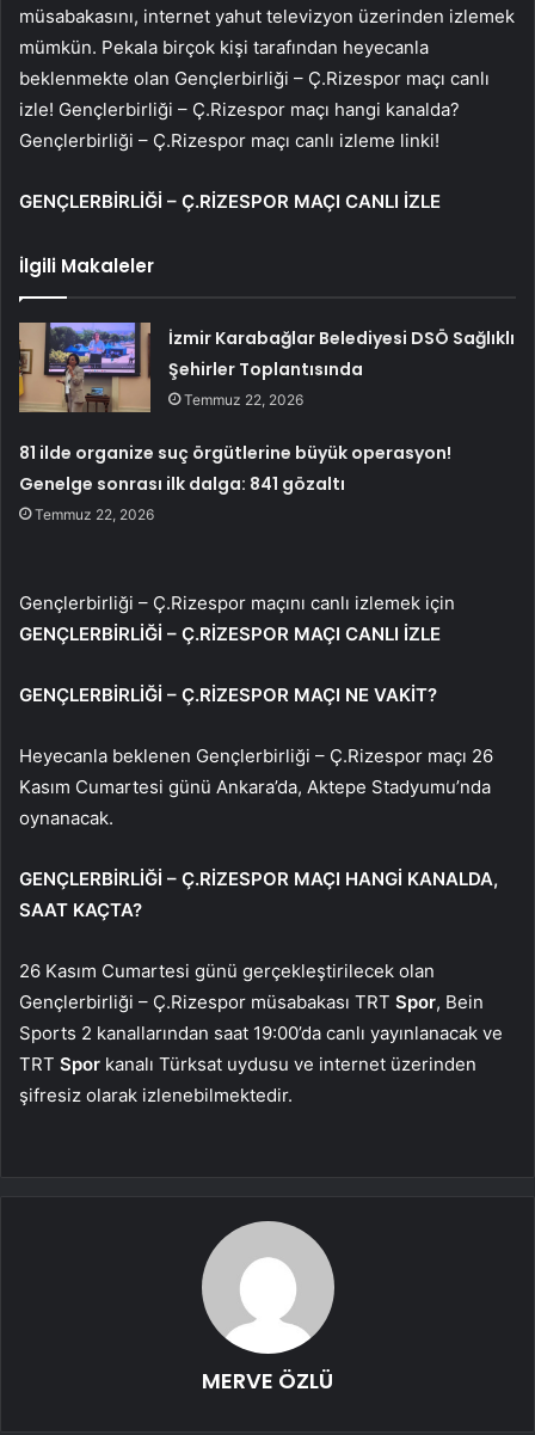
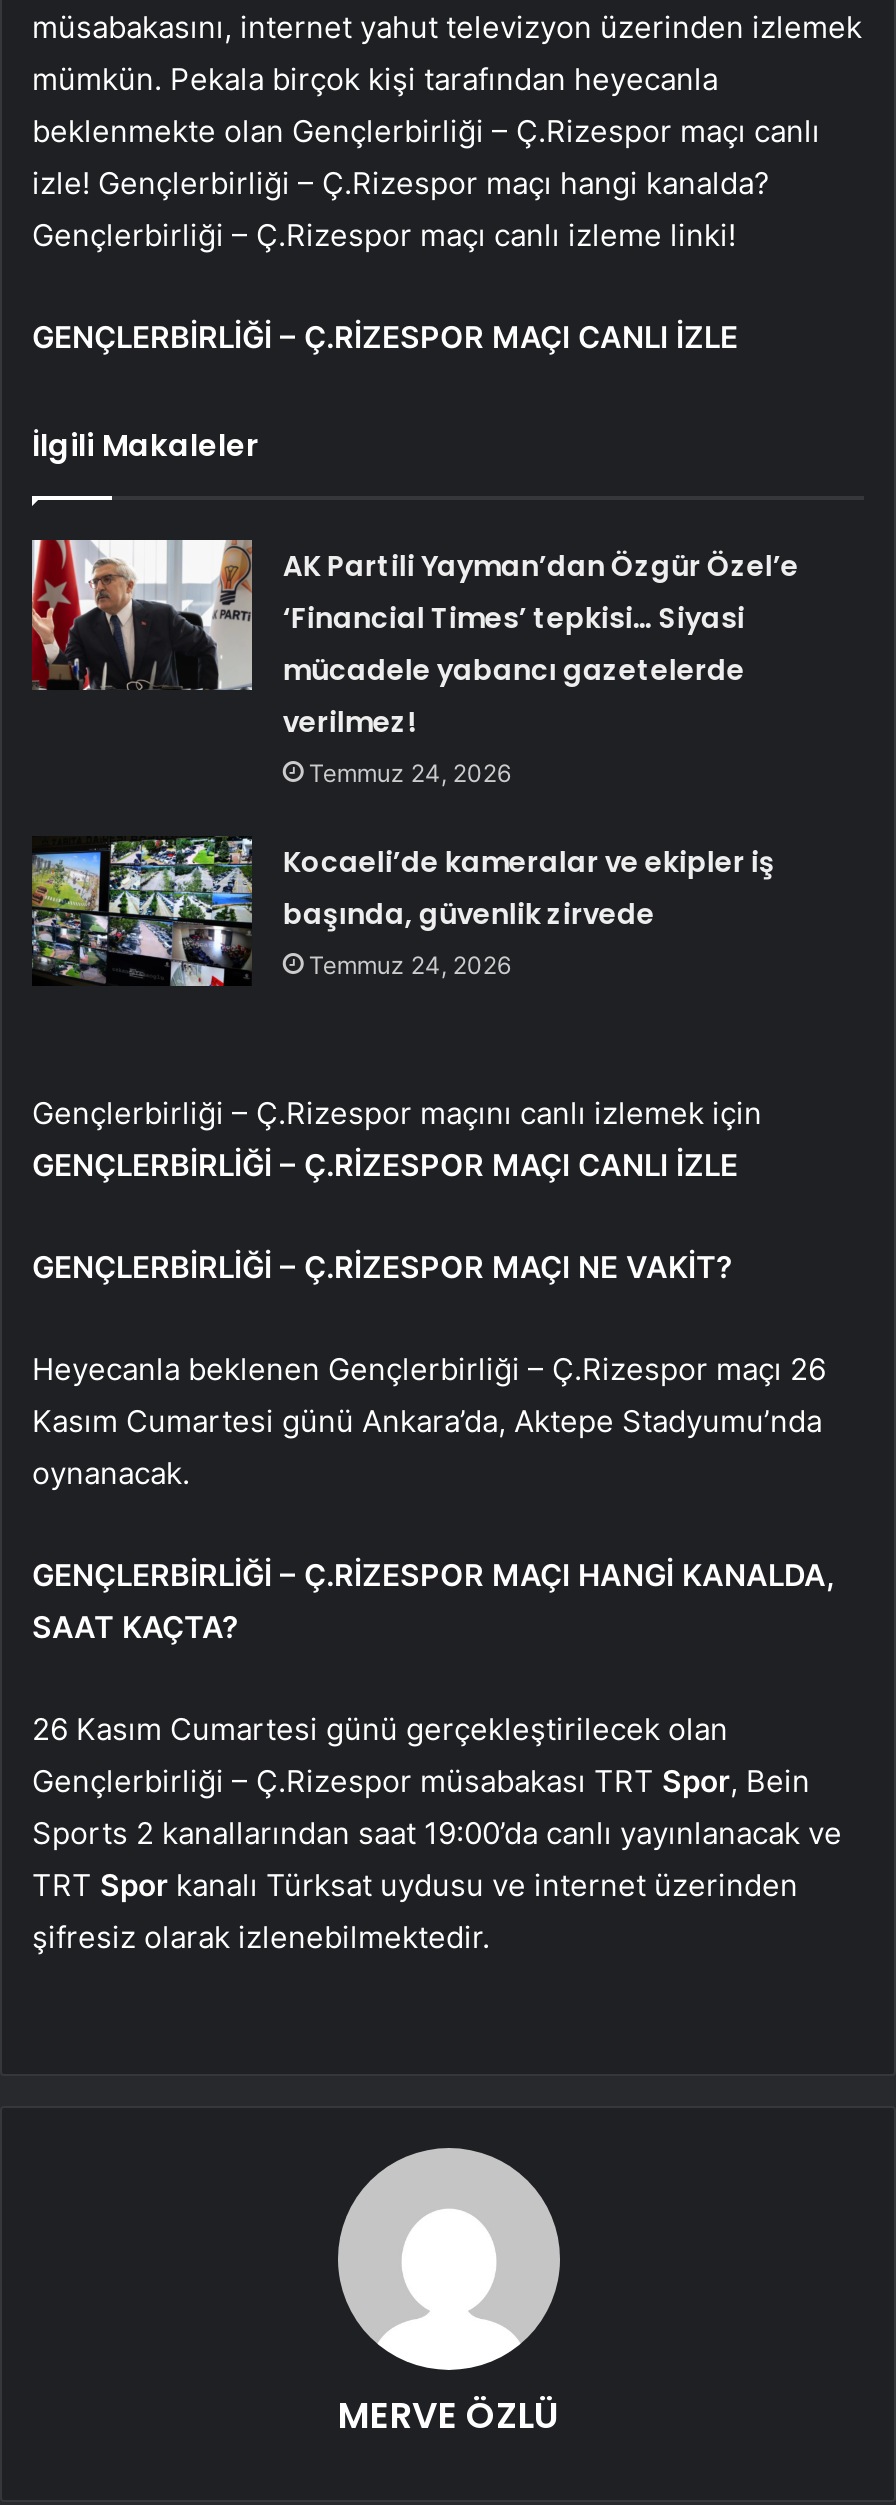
[18,321,515,413] [image] | İzmir Karabağlar Belediyesi DSÖ Sağlıklı | Şehirler Toplantısında | Temmuz 22, 2026 -> [30,538,799,789] [image] | AK Partili Yayman’dan Özgür Özel’e | ‘Financial Times’ tepkisi… Siyasi | mücadele yabancı gazetelerde | verilmez! | Temmuz 24, 2026
[19,441,452,524] 81 ilde organize suç örgütlerine büyük operasyon! | Genelge sonrası ilk dalga: 841 gözaltı | Temmuz 22, 2026 -> [283,843,775,981] Kocaeli’de kameralar ve ekipler iş | başında, güvenlik zirvede | Temmuz 24, 2026

